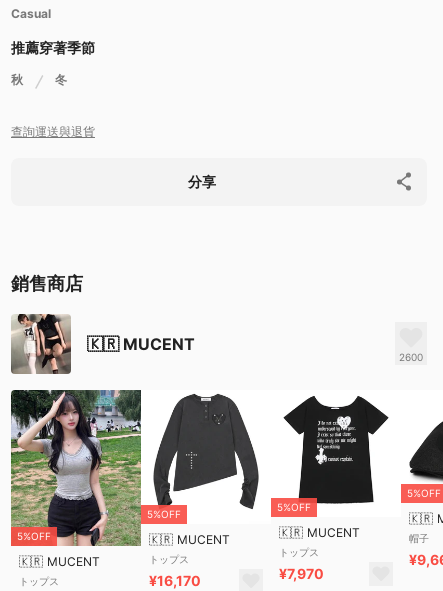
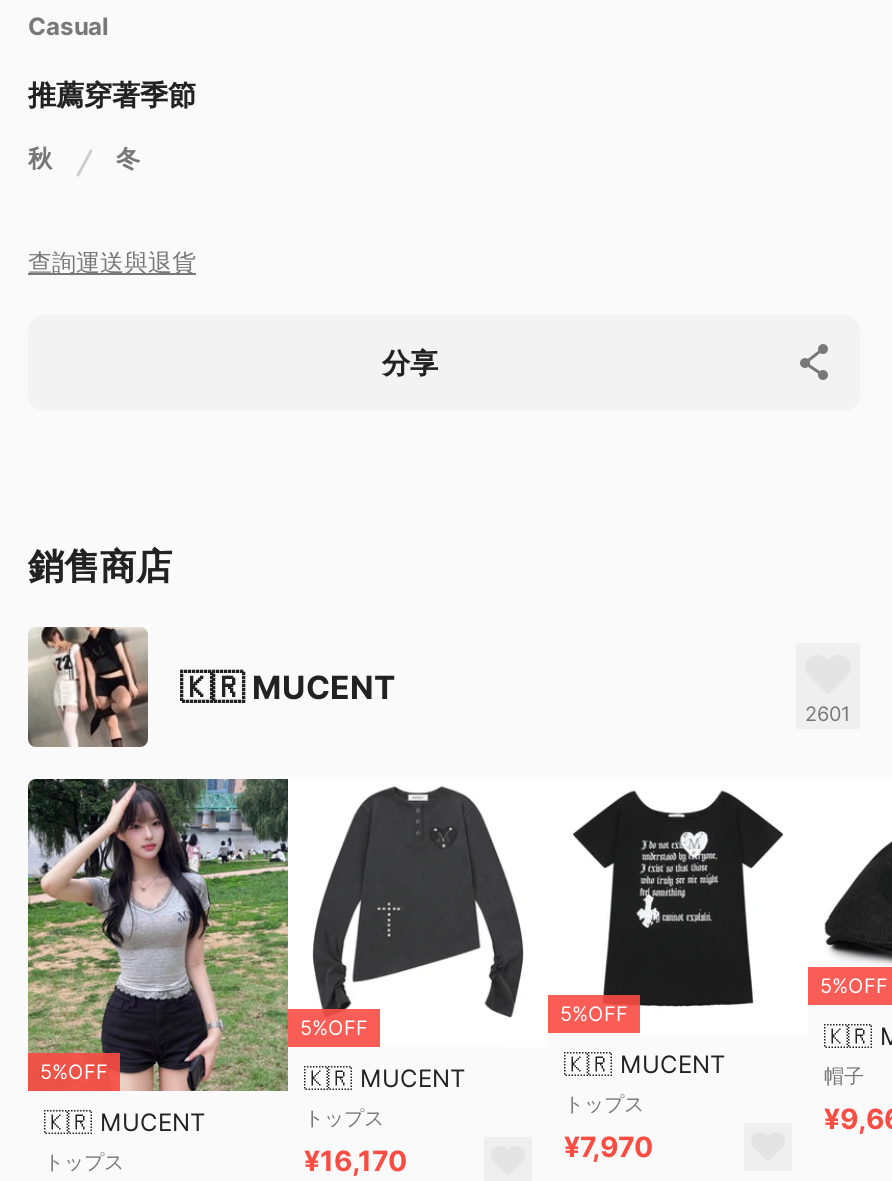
[399,351,423,363] 2600 -> [805,702,851,726] 2601

